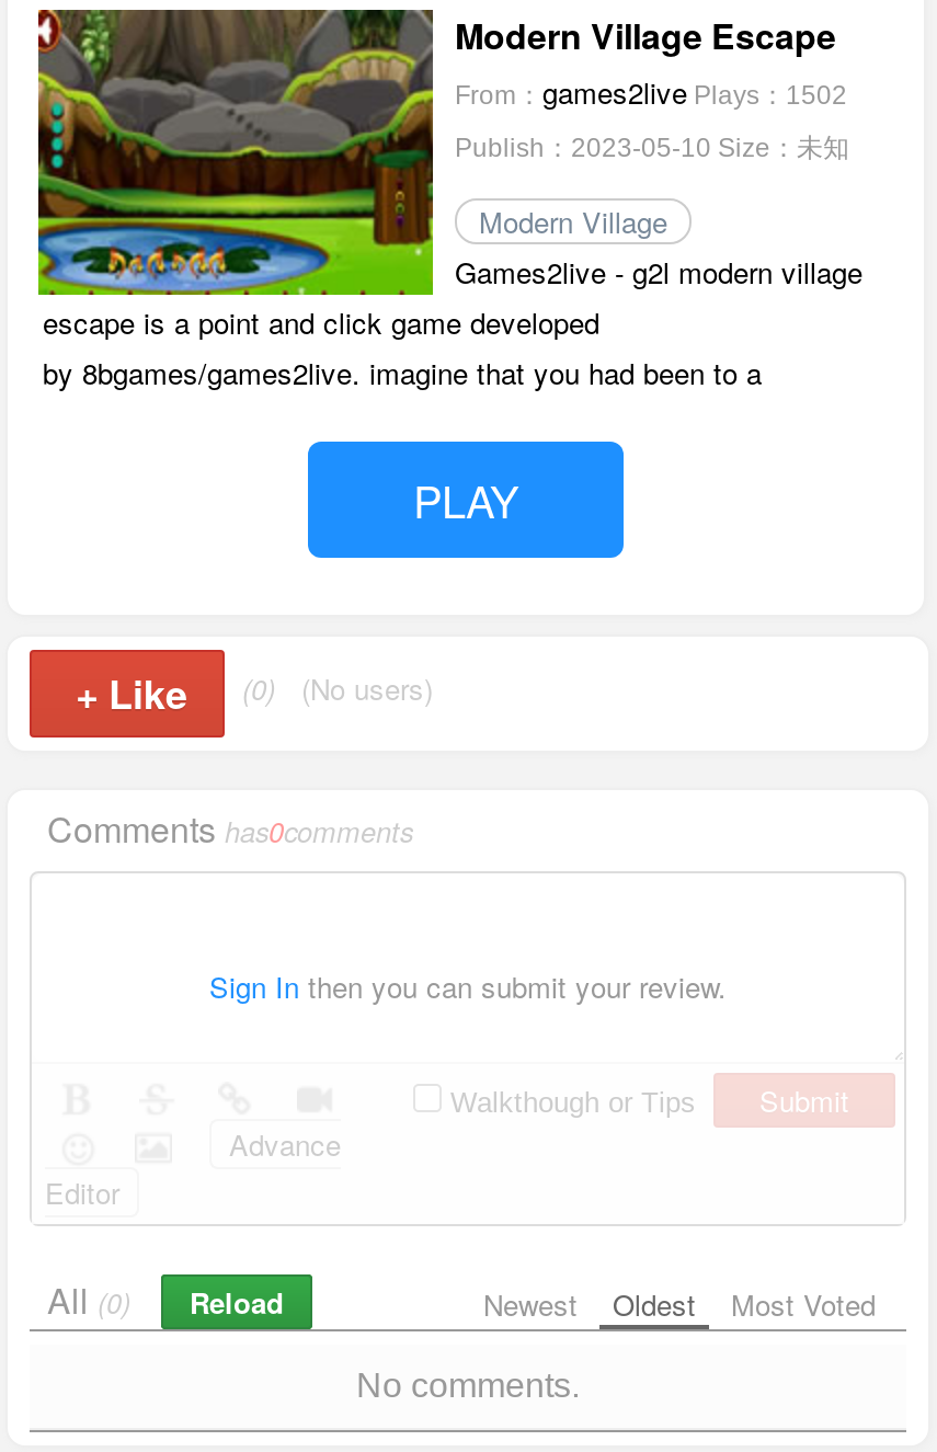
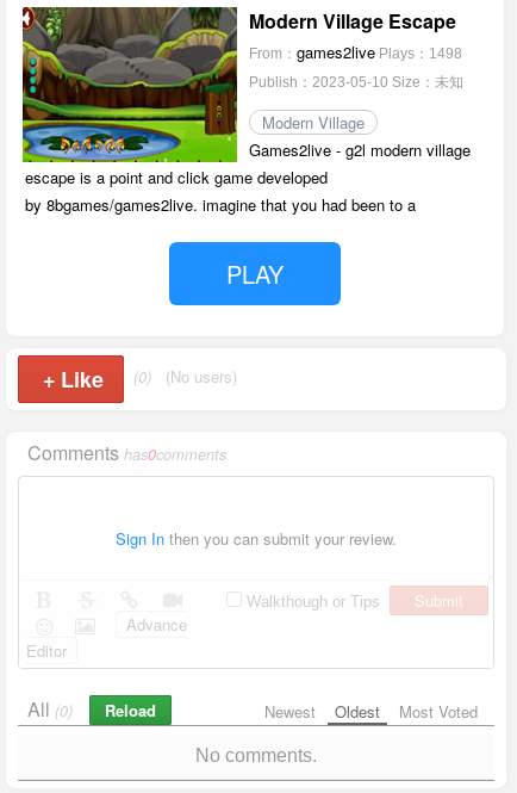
[455,71,847,113] From：games2live Plays：1502 -> [249,41,462,63] From：games2live Plays：1498

